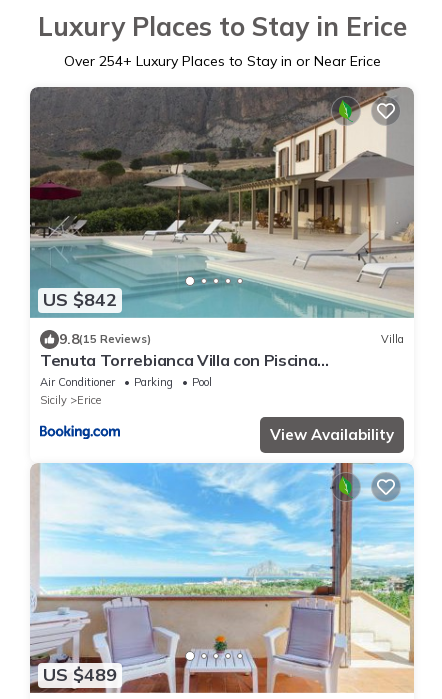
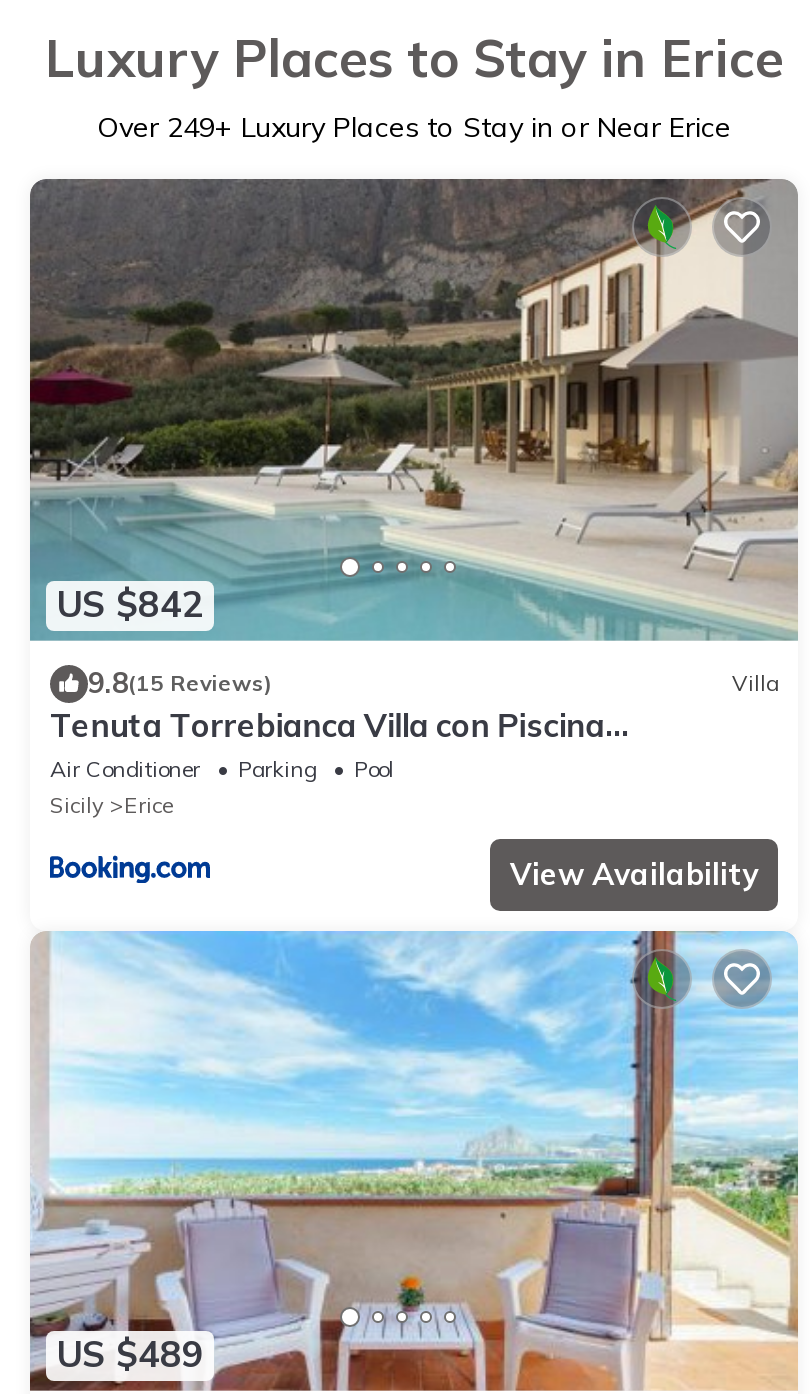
[63,52,380,70] Over 254+ Luxury Places to Stay in or Near Erice -> [97,109,731,145] Over 249+ Luxury Places to Stay in or Near Erice

